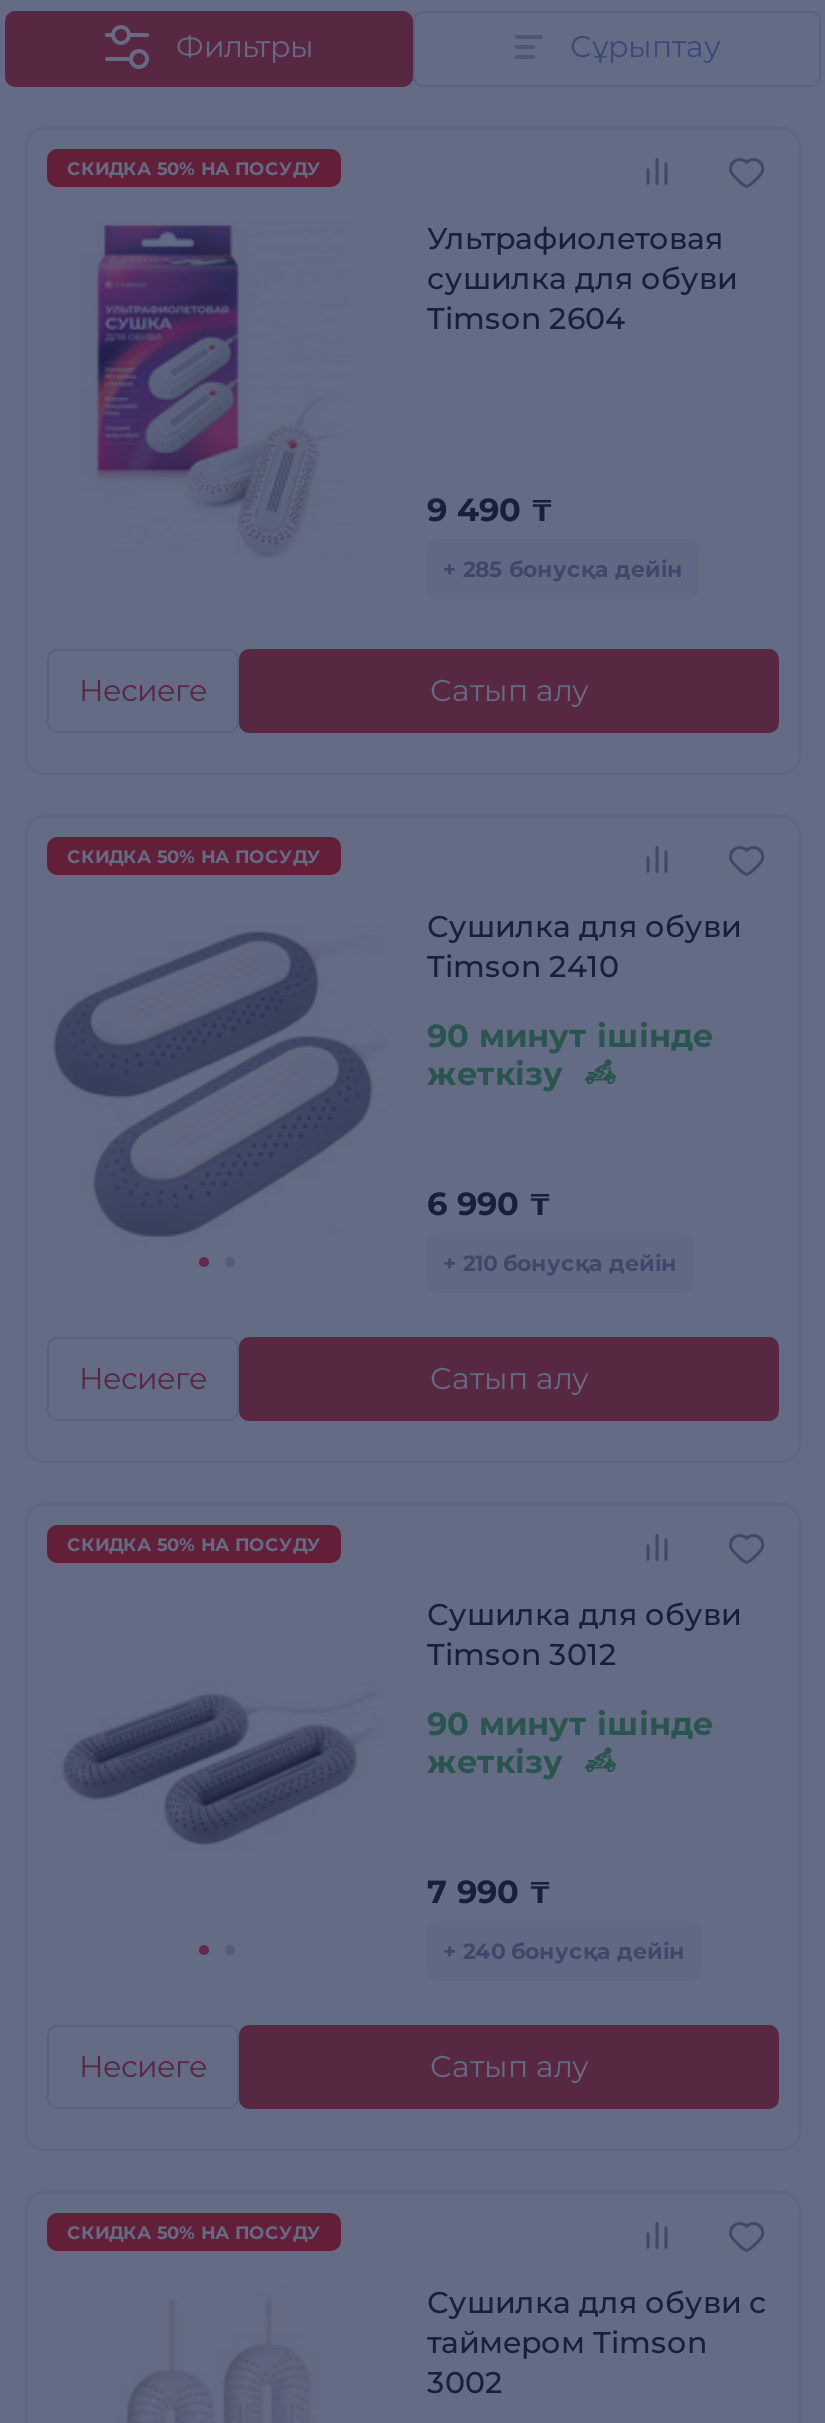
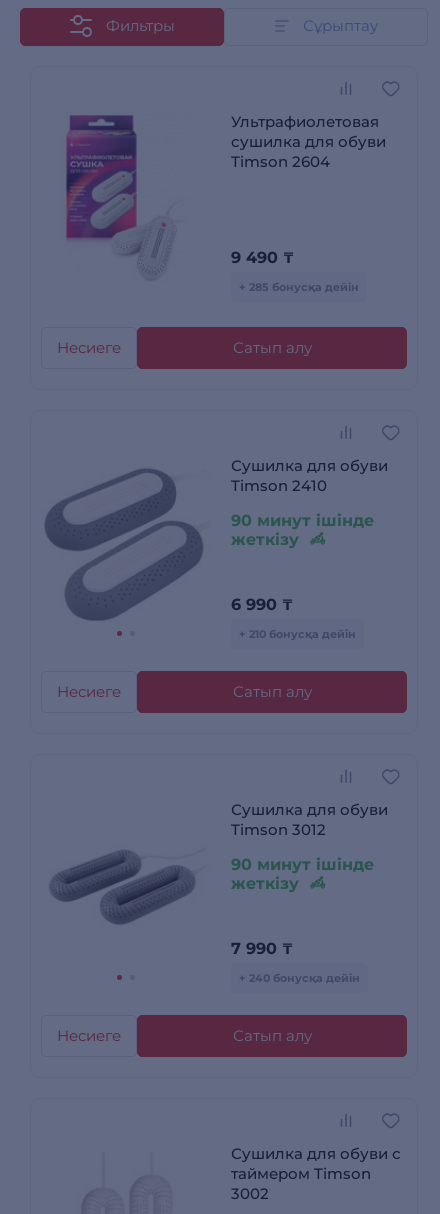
[67,157,321,179] СКИДКА 50% НА ПОСУДУ -> none
[67,845,321,867] СКИДКА 50% НА ПОСУДУ -> none
[67,1533,321,1555] СКИДКА 50% НА ПОСУДУ -> none
[67,2221,321,2243] СКИДКА 50% НА ПОСУДУ -> none

